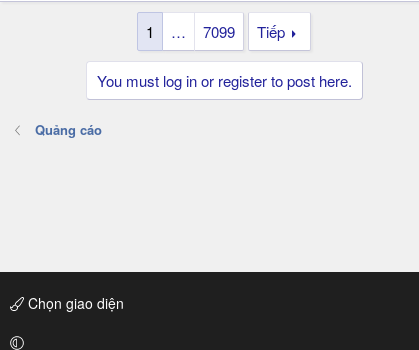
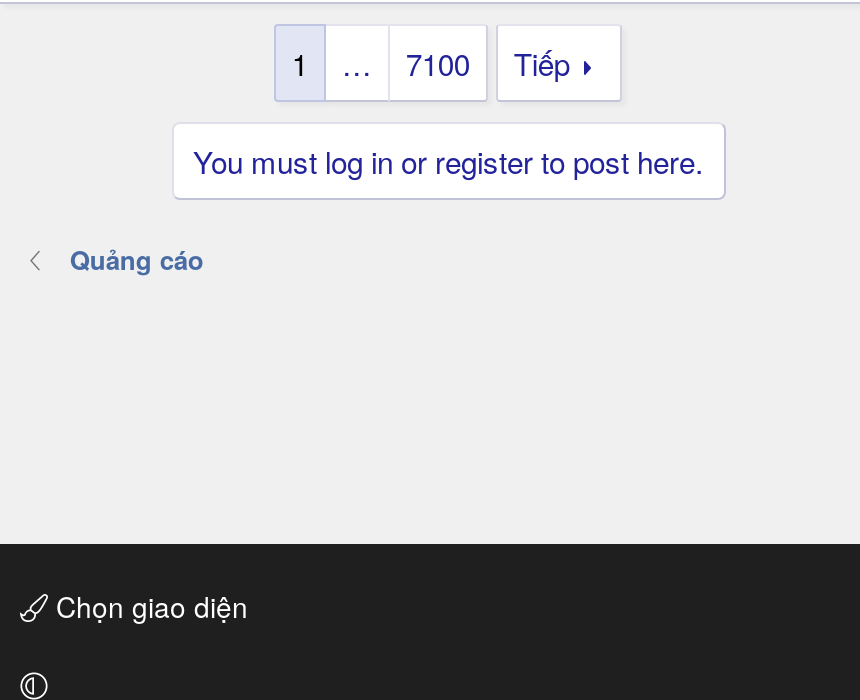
[203,21,235,42] 7099 -> [406,42,470,84] 7100

